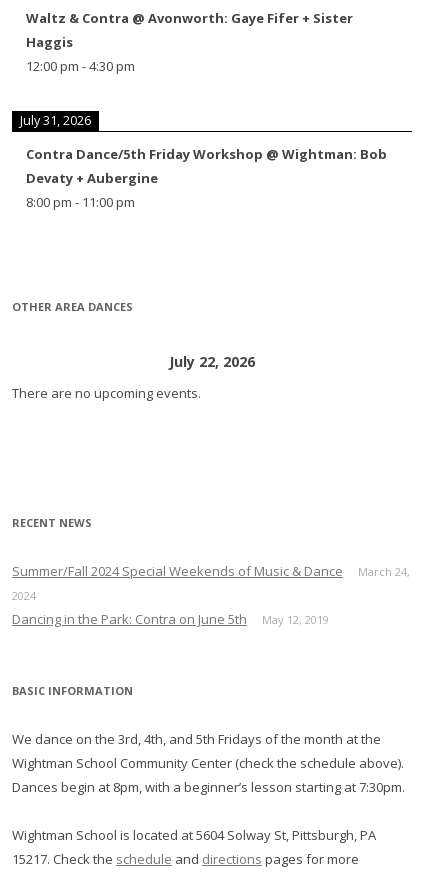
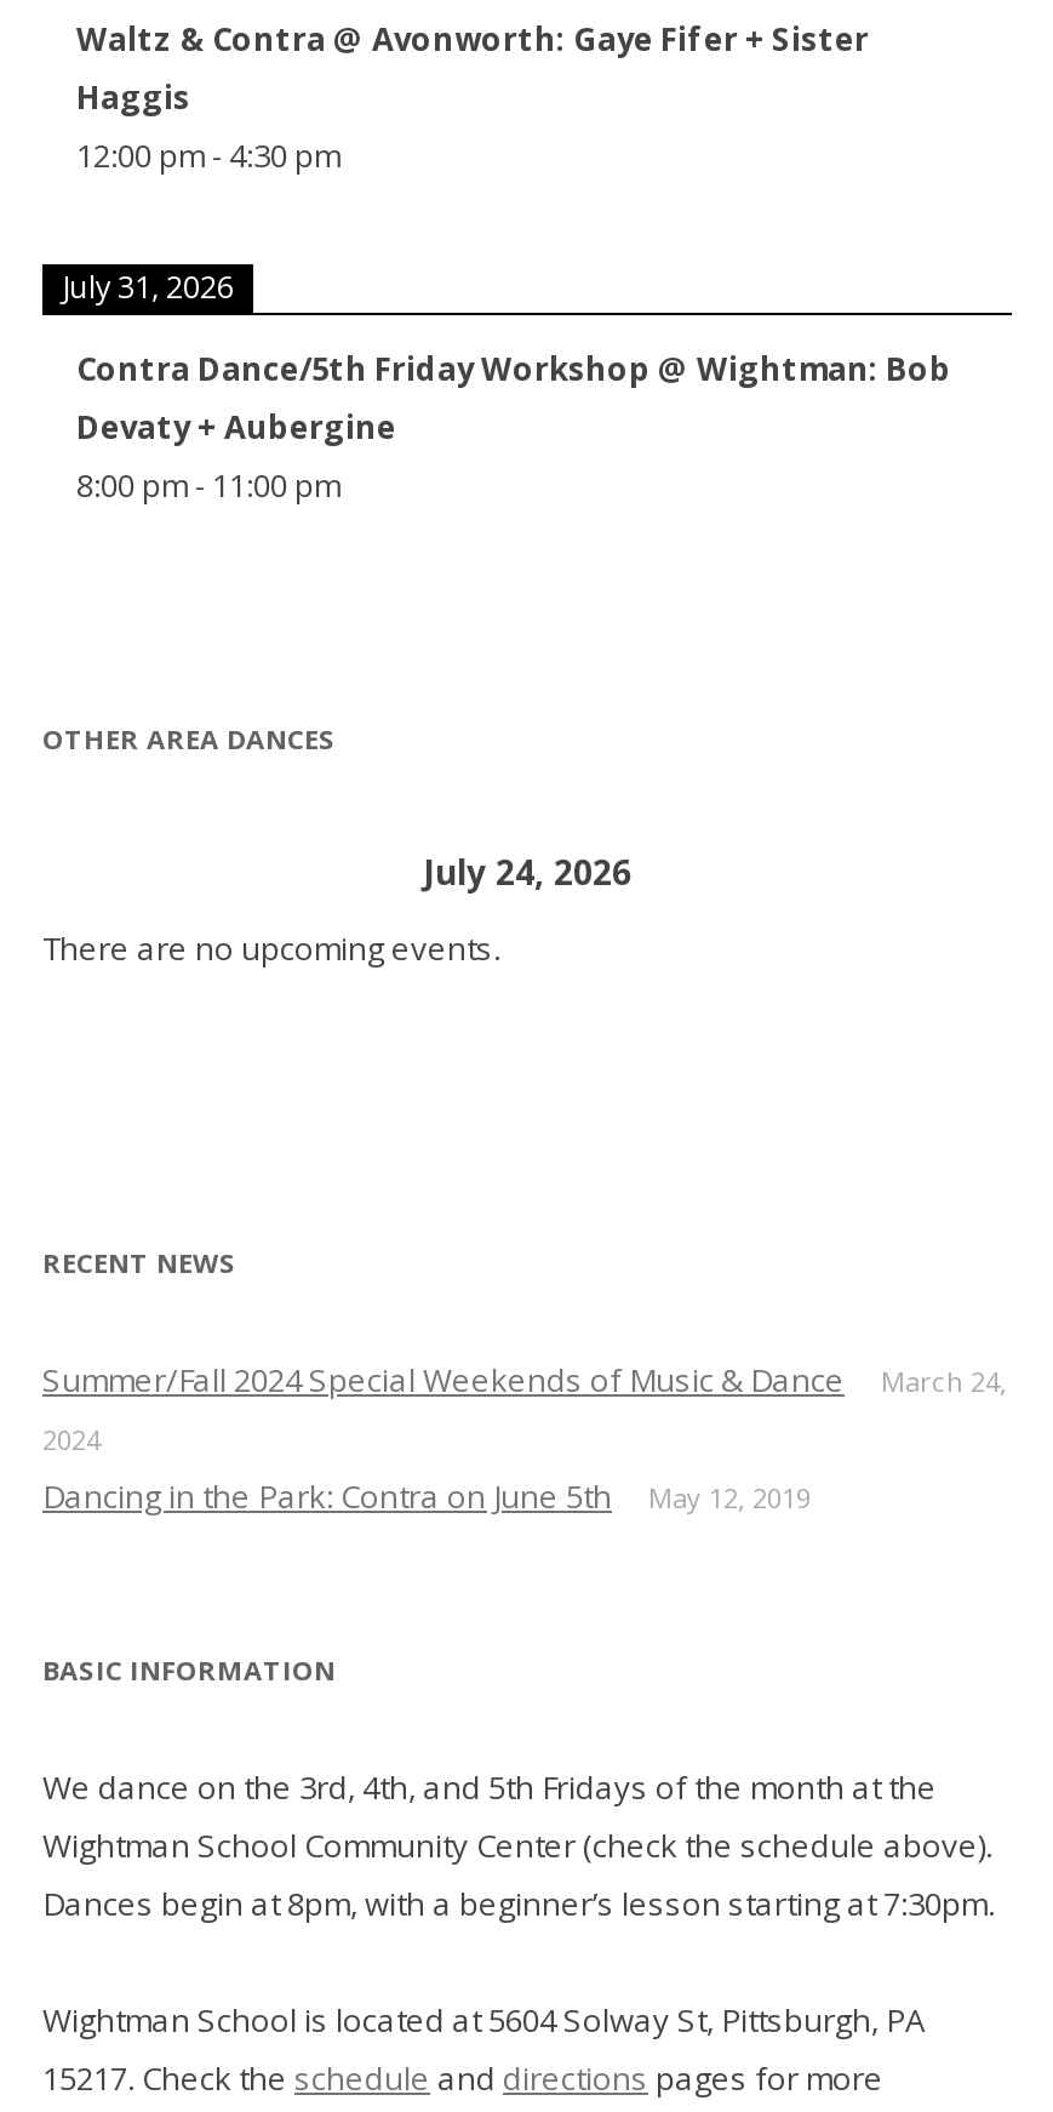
[169,352,255,371] July 22, 2026 -> [423,849,631,895] July 24, 2026

